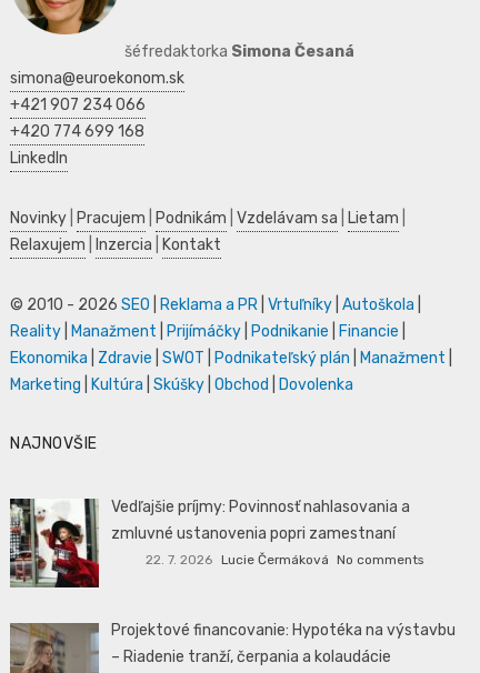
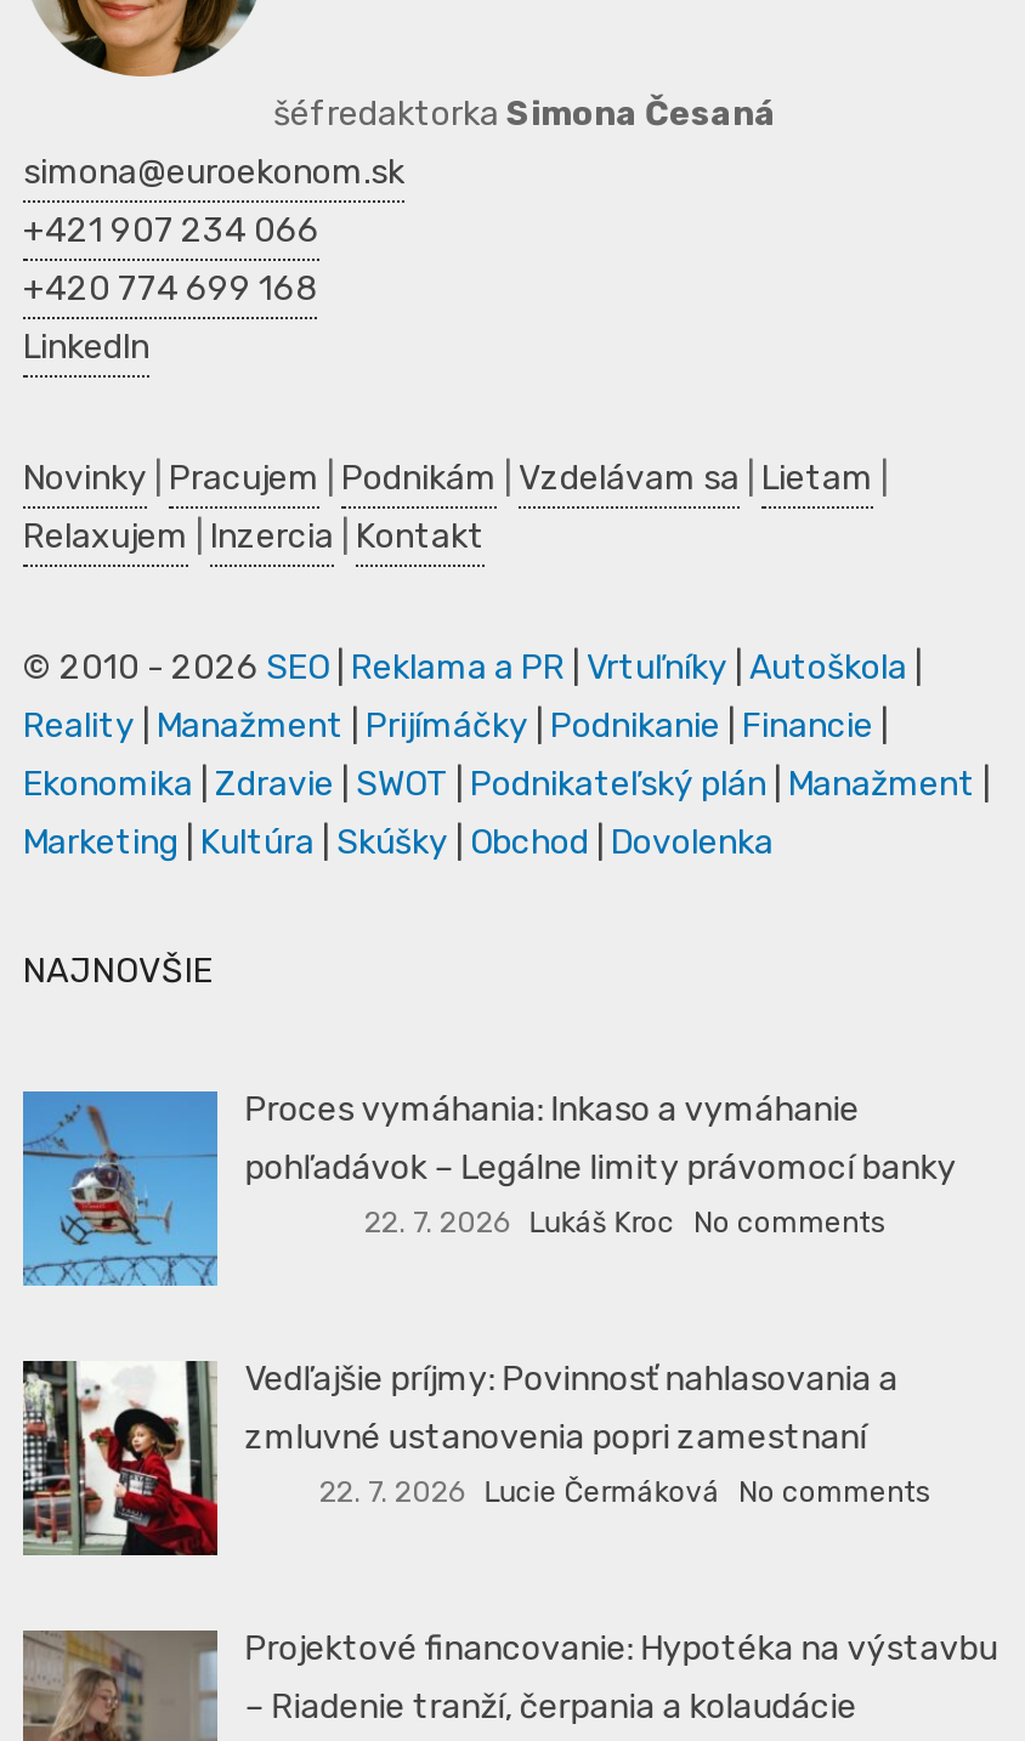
none -> [21,1088,956,1287] [image] | Proces vymáhania: Inkaso a vymáhanie | pohľadávok – Legálne limity právomocí banky | 22. 7. 2026 Lukáš Kroc No comments

